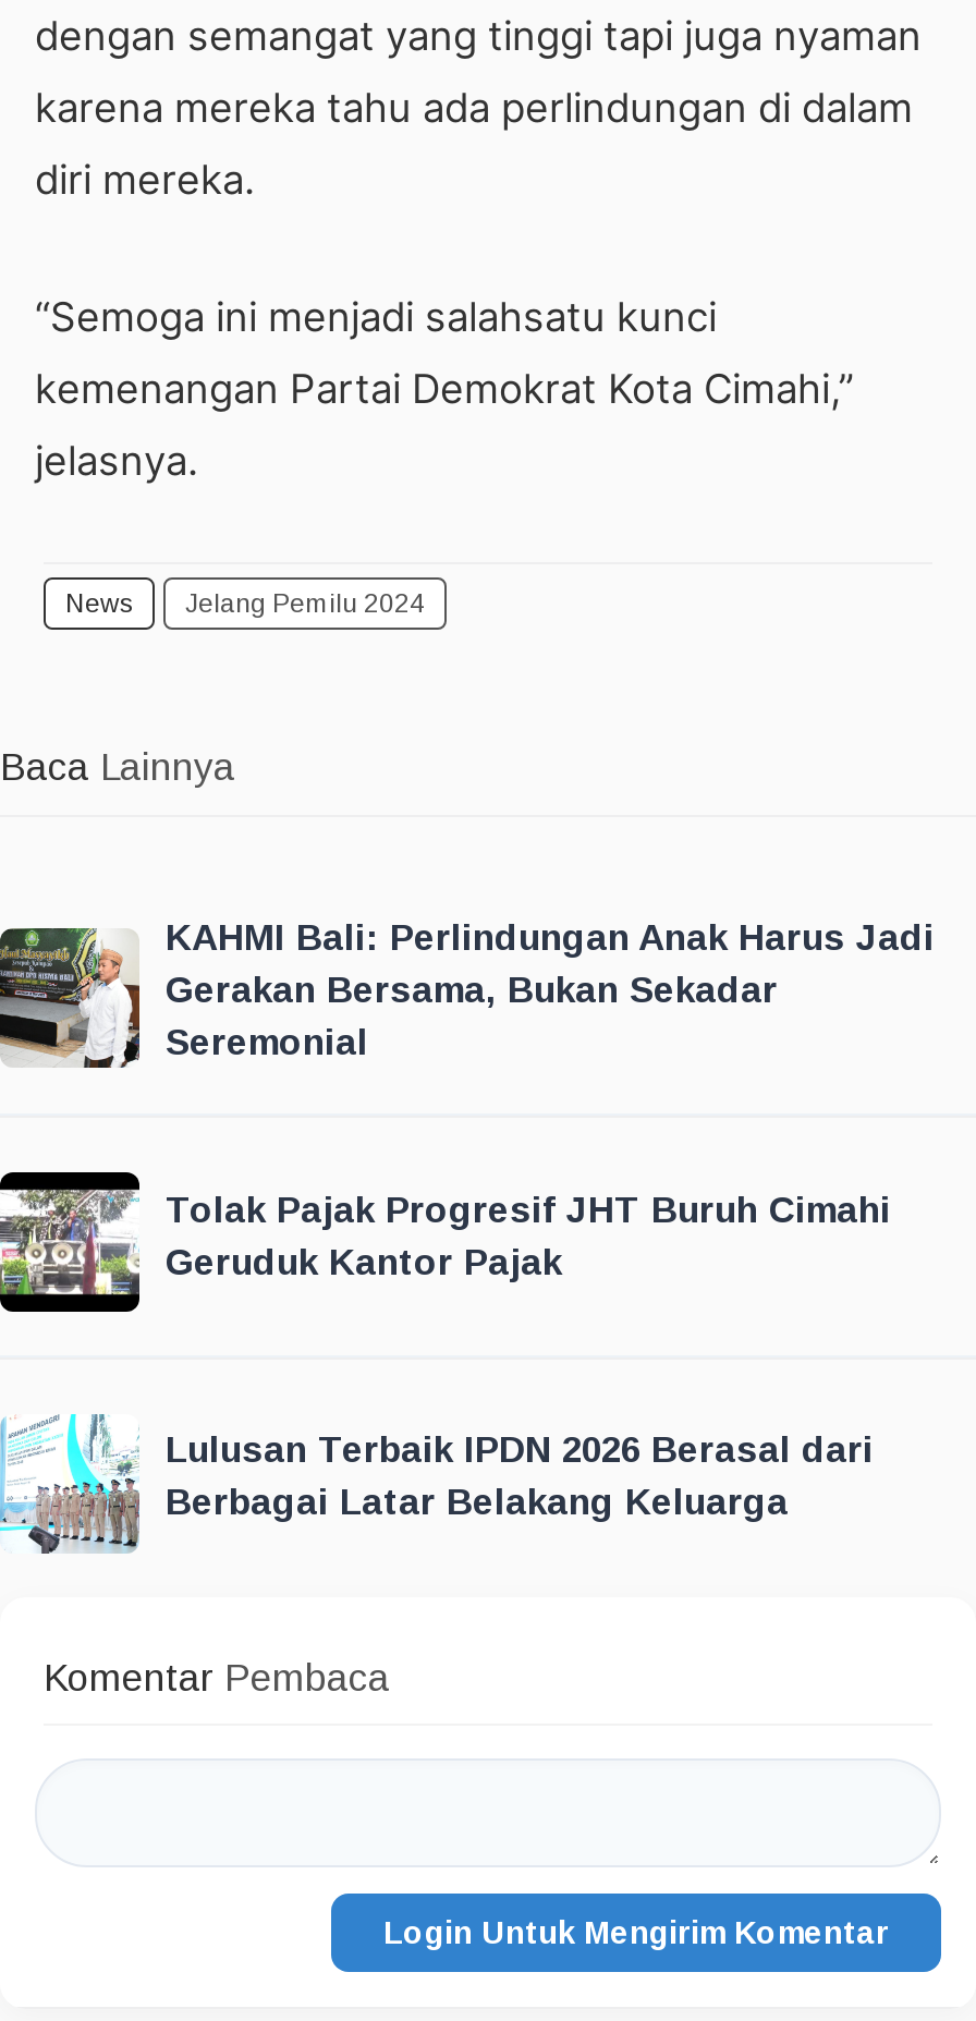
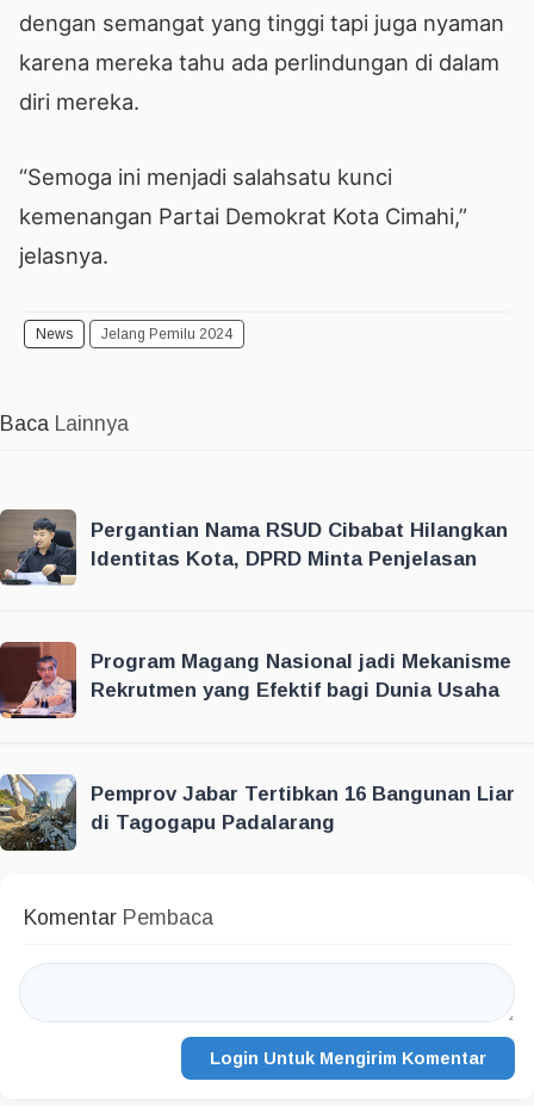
[7,918,935,1068] [image] | KAHMI Bali: Perlindungan Anak Harus Jadi | Gerakan Bersama, Bukan Sekadar | Seremonial -> [4,508,508,586] [image] | Pergantian Nama RSUD Cibabat Hilangkan | Identitas Kota, DPRD Minta Penjelasan
[7,1170,891,1314] [image] | Tolak Pajak Progresif JHT Buruh Cimahi | Geruduk Kantor Pajak -> [4,641,511,719] [image] | Program Magang Nasional jadi Mekanisme | Rekrutmen yang Efektif bagi Dunia Usaha
[7,1412,874,1556] [image] | Lulusan Terbaik IPDN 2026 Berasal dari | Berbagai Latar Belakang Keluarga -> [4,773,515,852] [image] | Pemprov Jabar Tertibkan 16 Bangunan Liar | di Tagogapu Padalarang

